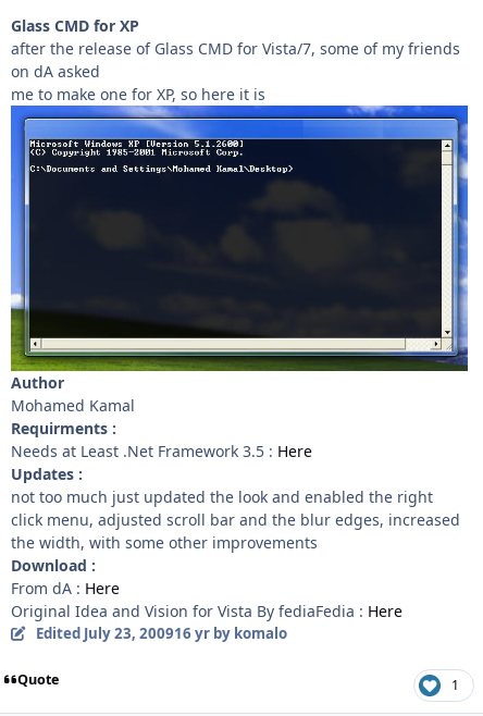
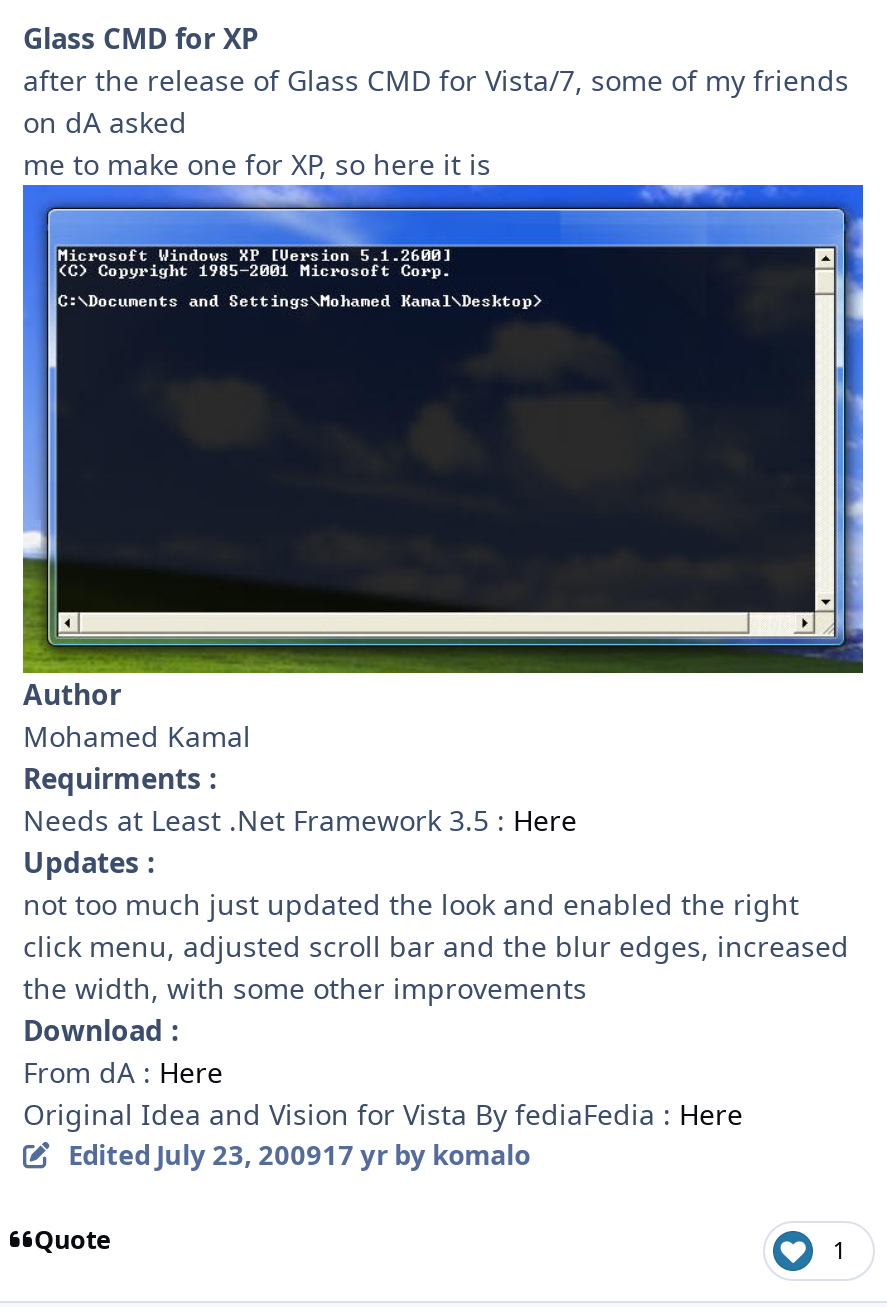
[35,623,287,643] Edited July 23, 200916 yr by komalo -> [68,1137,530,1173] Edited July 23, 200917 yr by komalo

